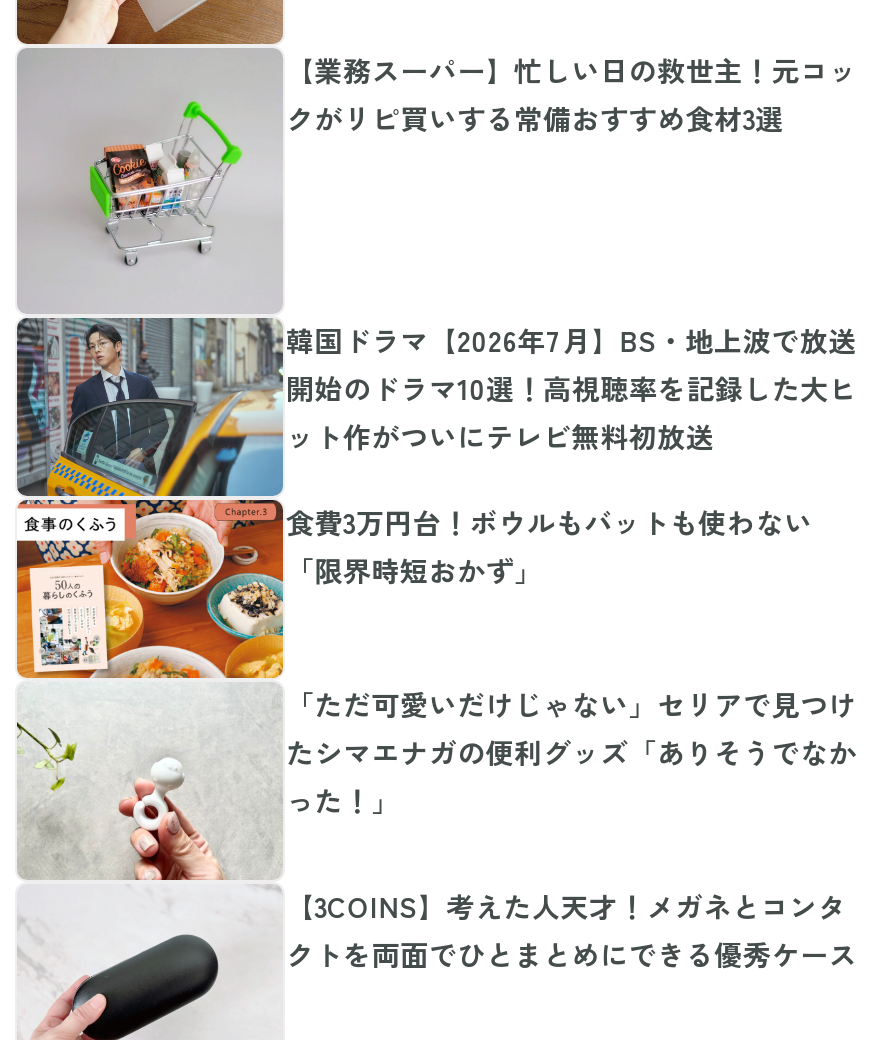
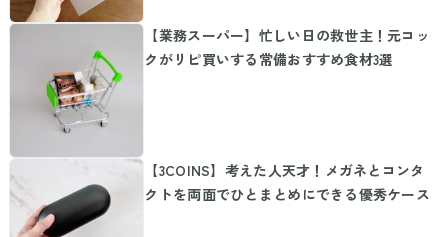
[15,316,858,882] [image] | 韓国ドラマ【2026年7月】BS・地上波で放送 | 開始のドラマ10選！高視聴率を記録した大ヒ | ット作がついにテレビ無料初放送 | 食費3万円台！ボウルもバットも使わない | 「限界時短おかず」 | 「ただ可愛いだけじゃない」セリアで見つけ | たシマエナガの便利グッズ「ありそうでなか | った！」 -> none

